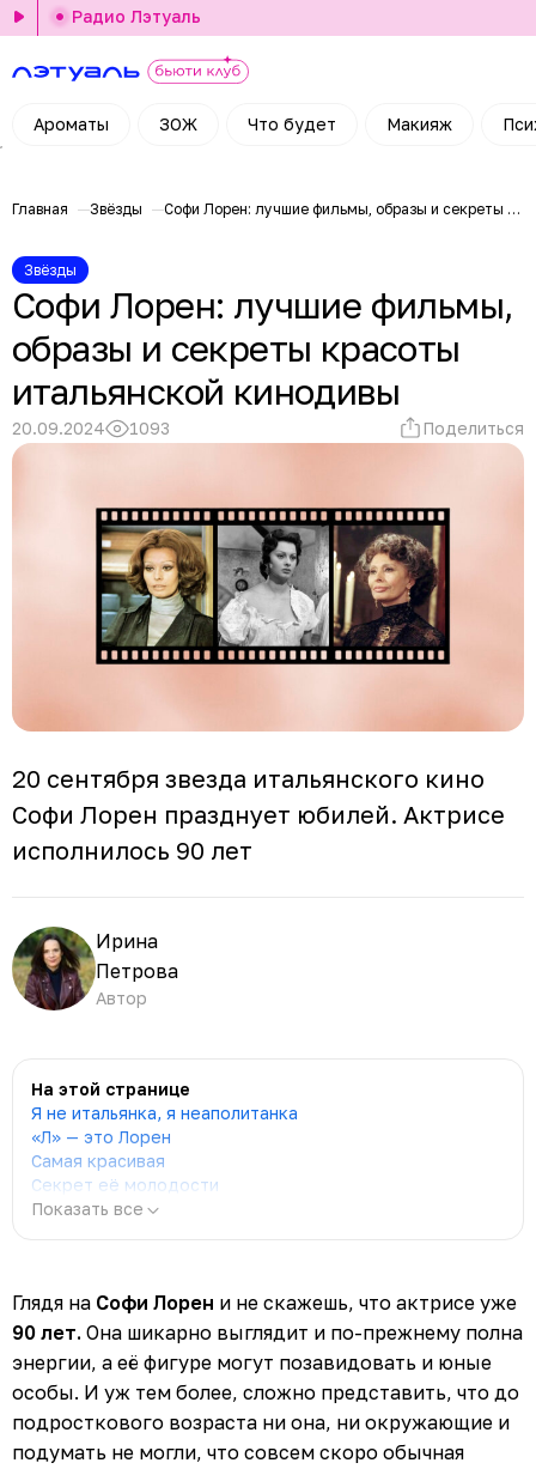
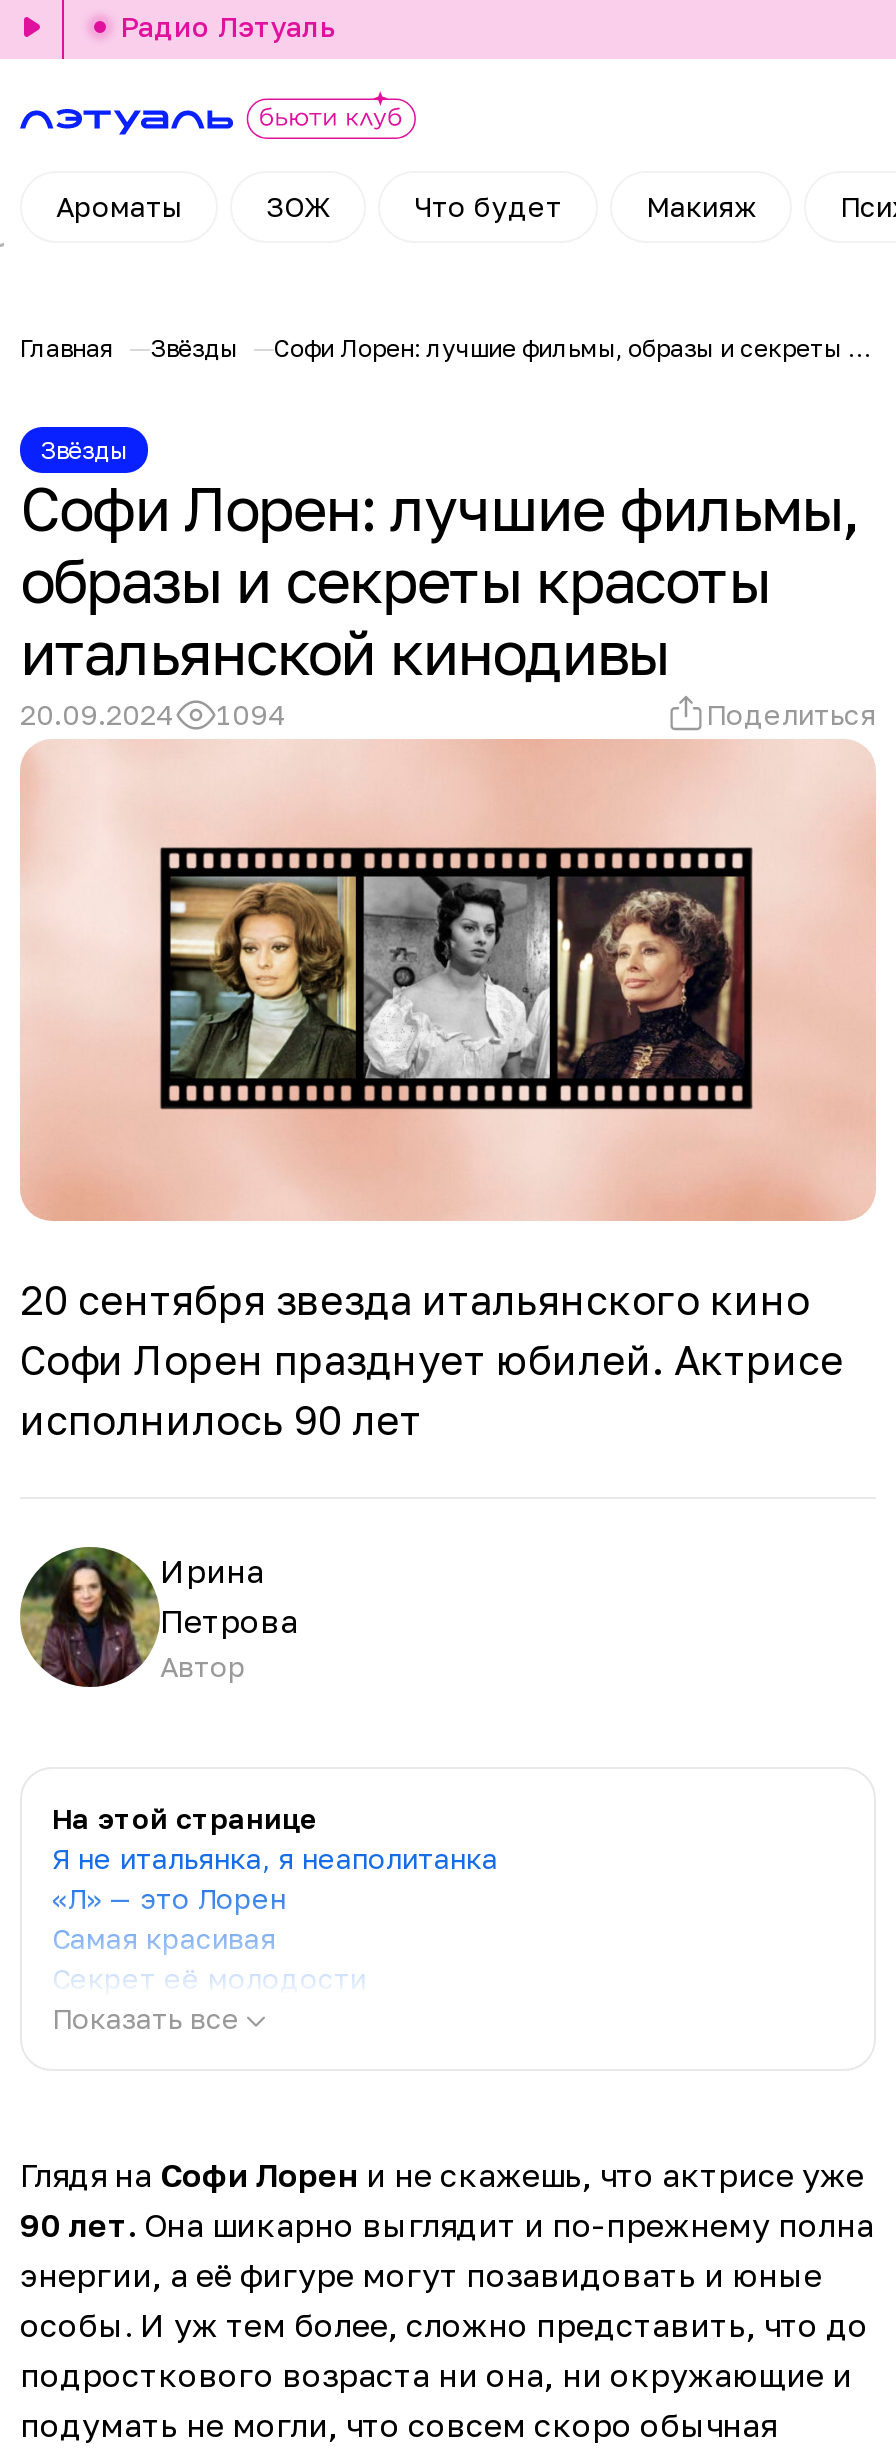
[12,418,170,438] 20.09.2024 1093 -> [20,697,288,731] 20.09.2024 1094

